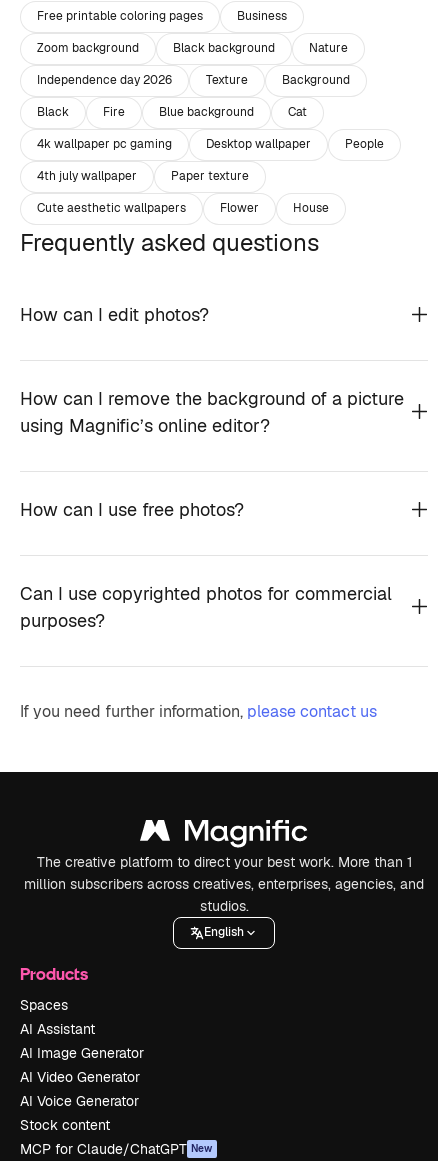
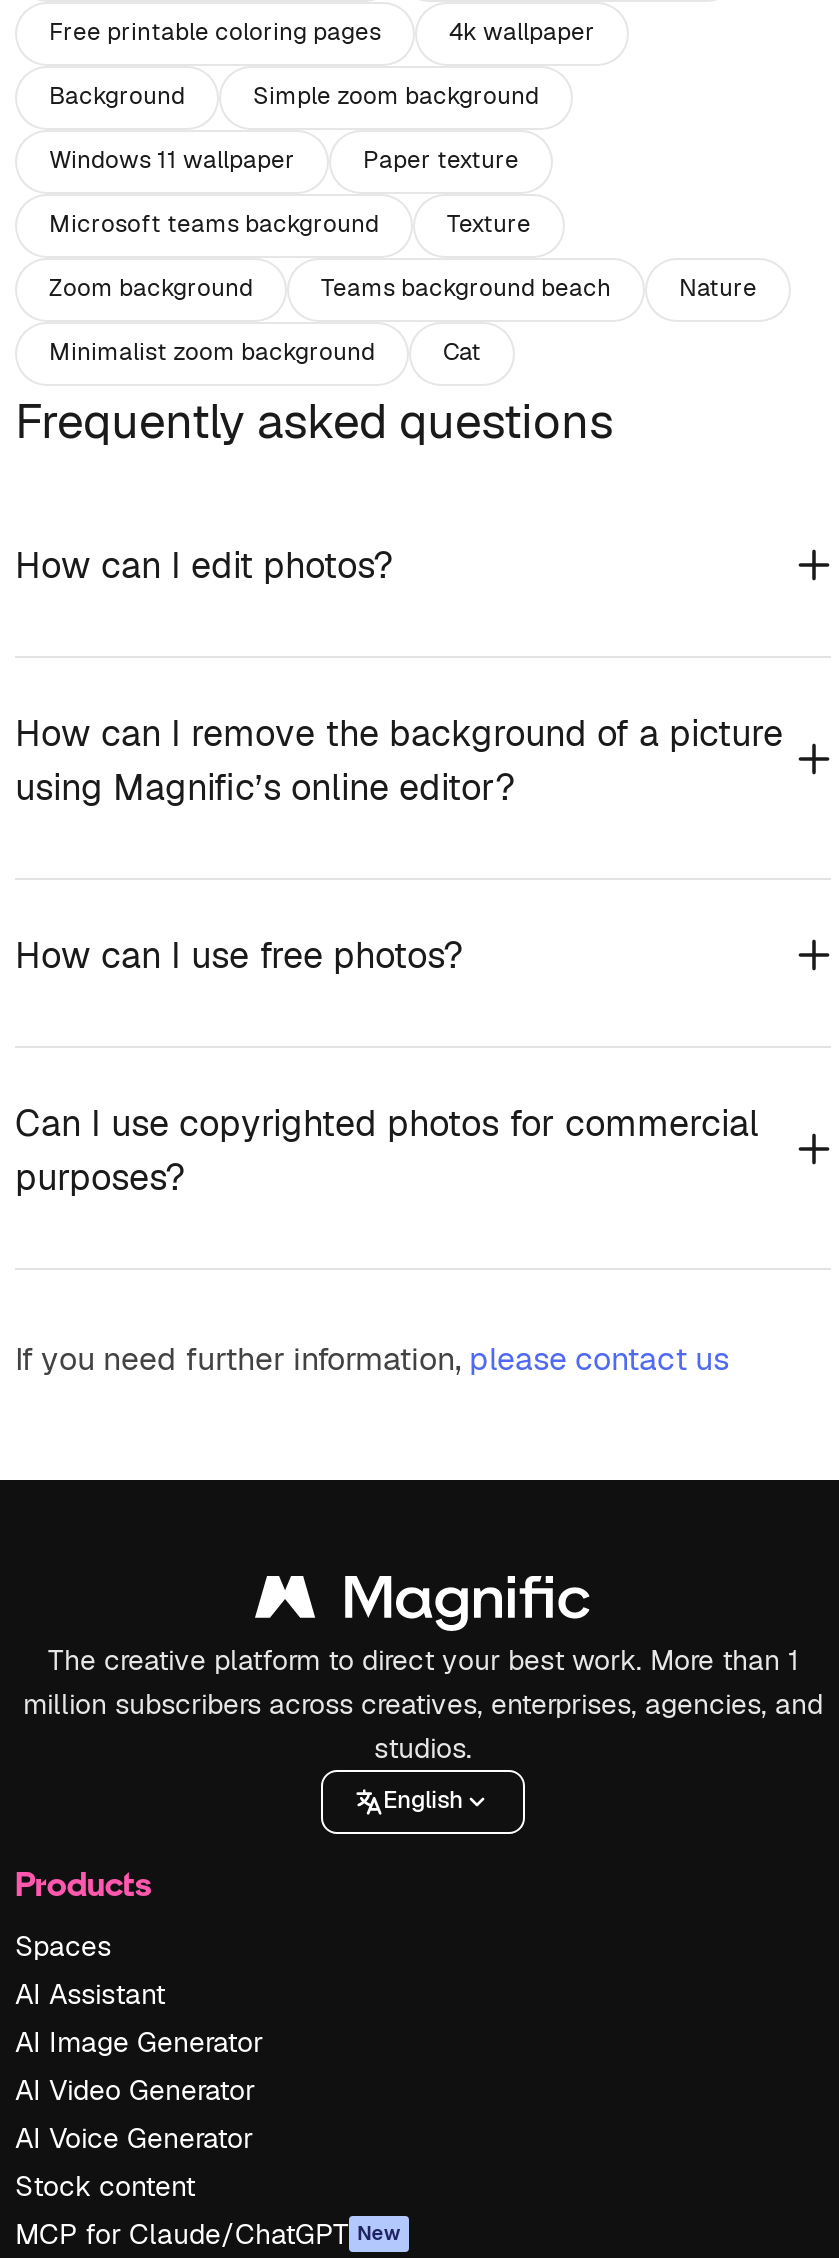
[237,8,287,24] Business -> [49,17,595,241] 4k wallpaper | Simple zoom background | Windows 11 wallpaper | Microsoft teams background
moved [37,40,348,56] -> [49,273,757,305]: Zoom background | Nature
[173,40,275,56] Black background -> [321,273,611,305] Teams background beach
[37,72,254,120] Independence day 2026 | Black | Fire | Blue background -> [49,337,375,369] Minimalist zoom background
moved [206,72,350,88] -> [49,81,531,241]: Texture | Background
moved [288,104,307,120] -> [443,337,481,369]: Cat
[37,136,384,216] 4k wallpaper pc gaming | Desktop wallpaper | People | 4th july wallpaper | Cute aesthetic wallpapers | Flower | House -> none
moved [171,168,249,184] -> [363,145,519,177]: Paper texture

